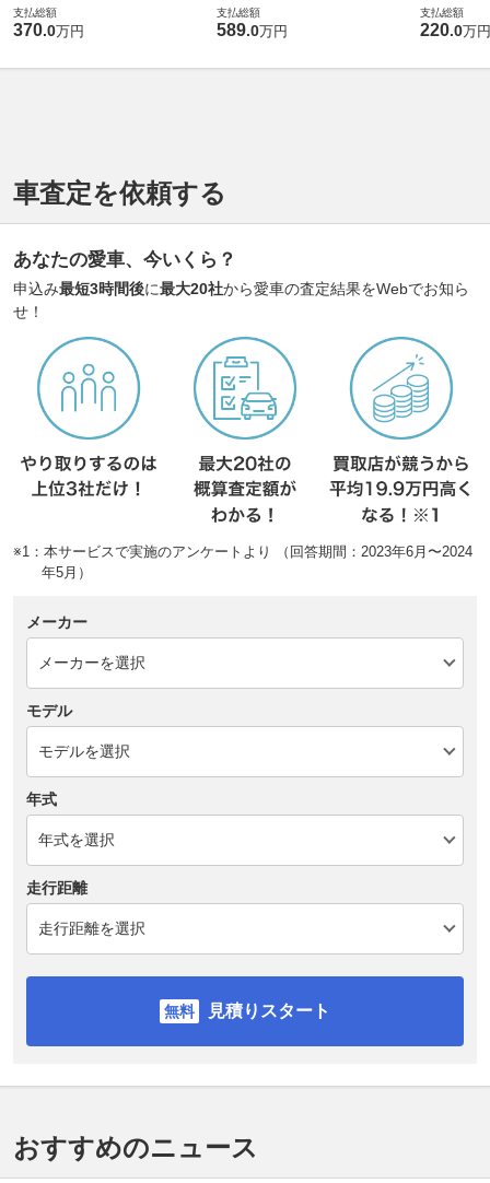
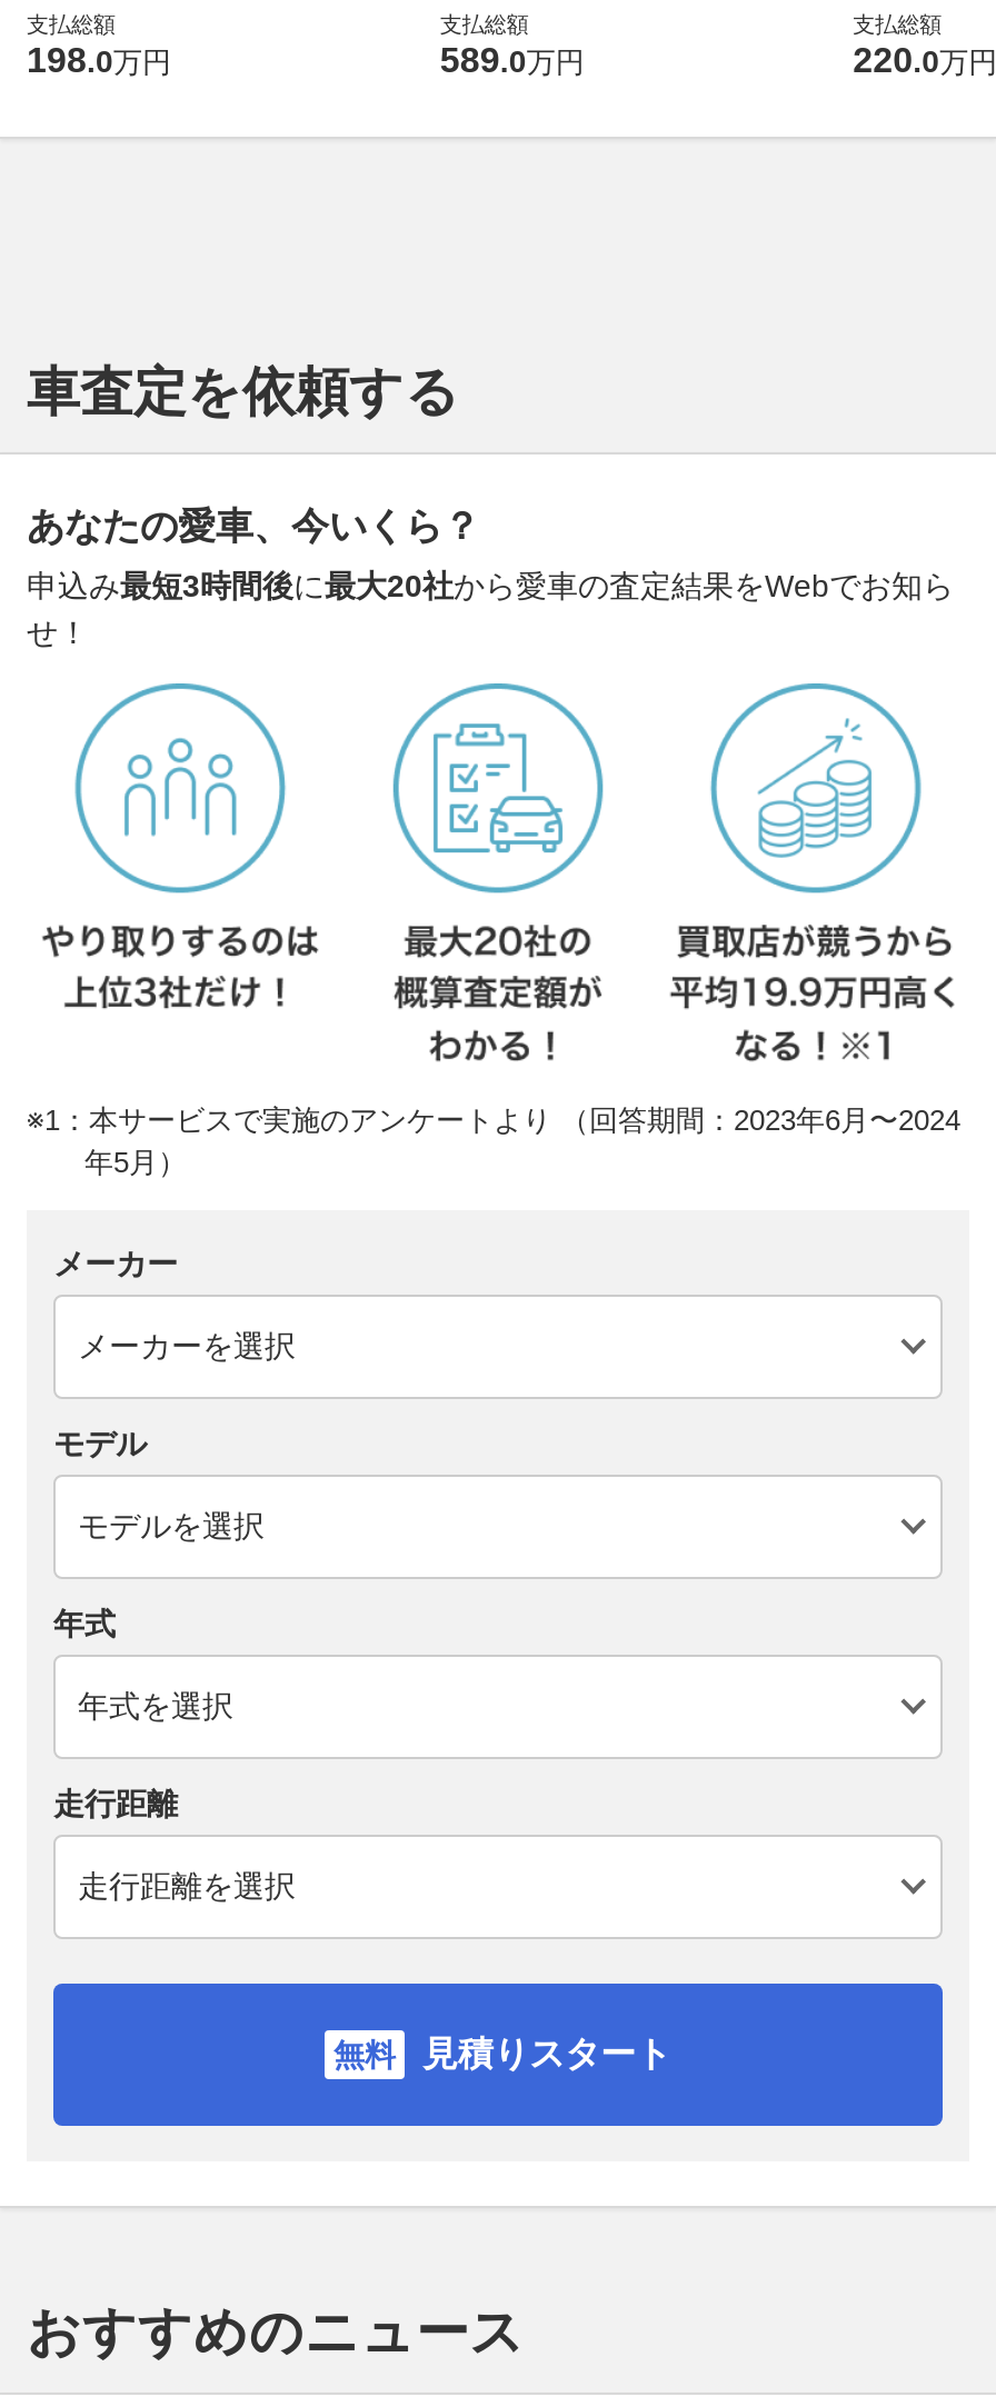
[13,21,84,39] 370.0万円 -> [27,41,171,79] 198.0万円

